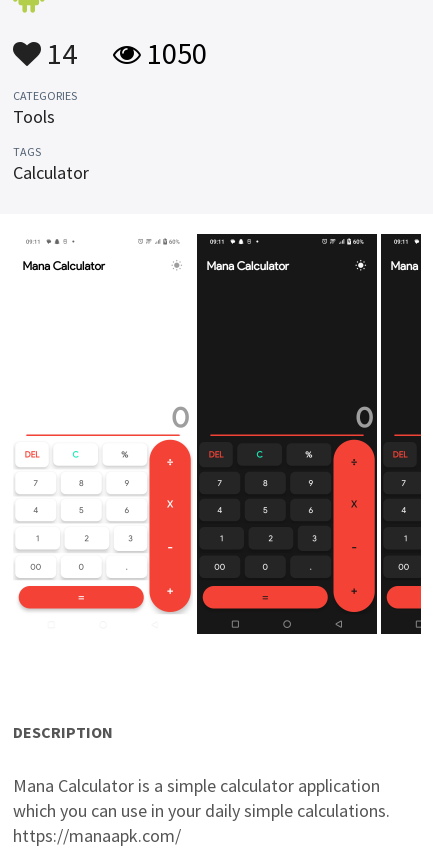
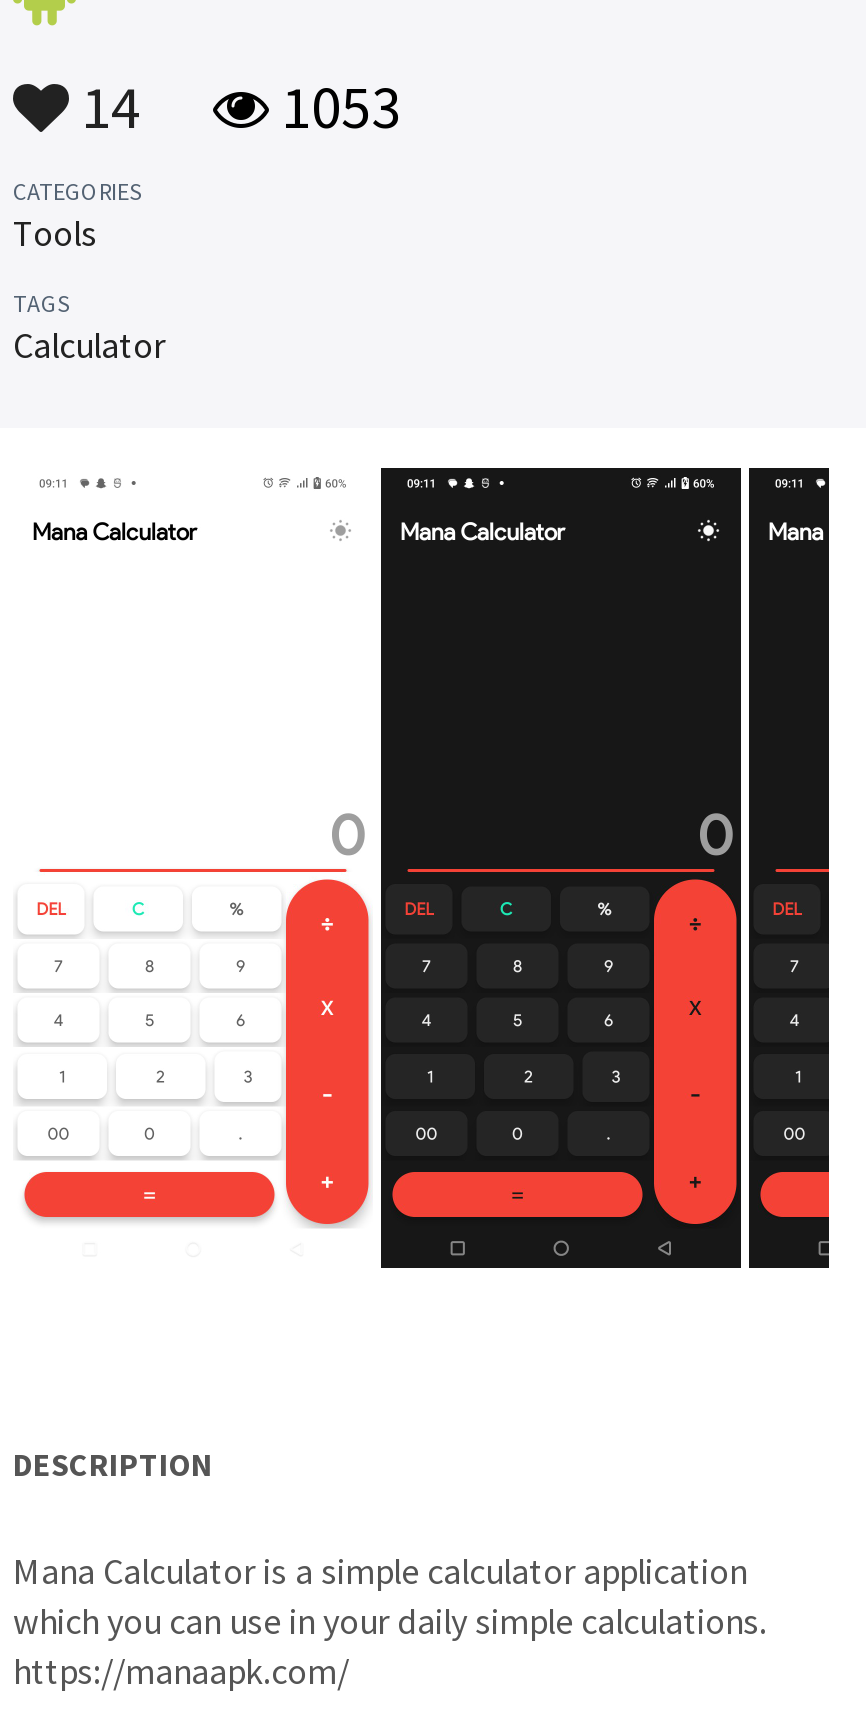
[41,34,207,72] 14 1050 -> [69,68,401,144] 14 1053

